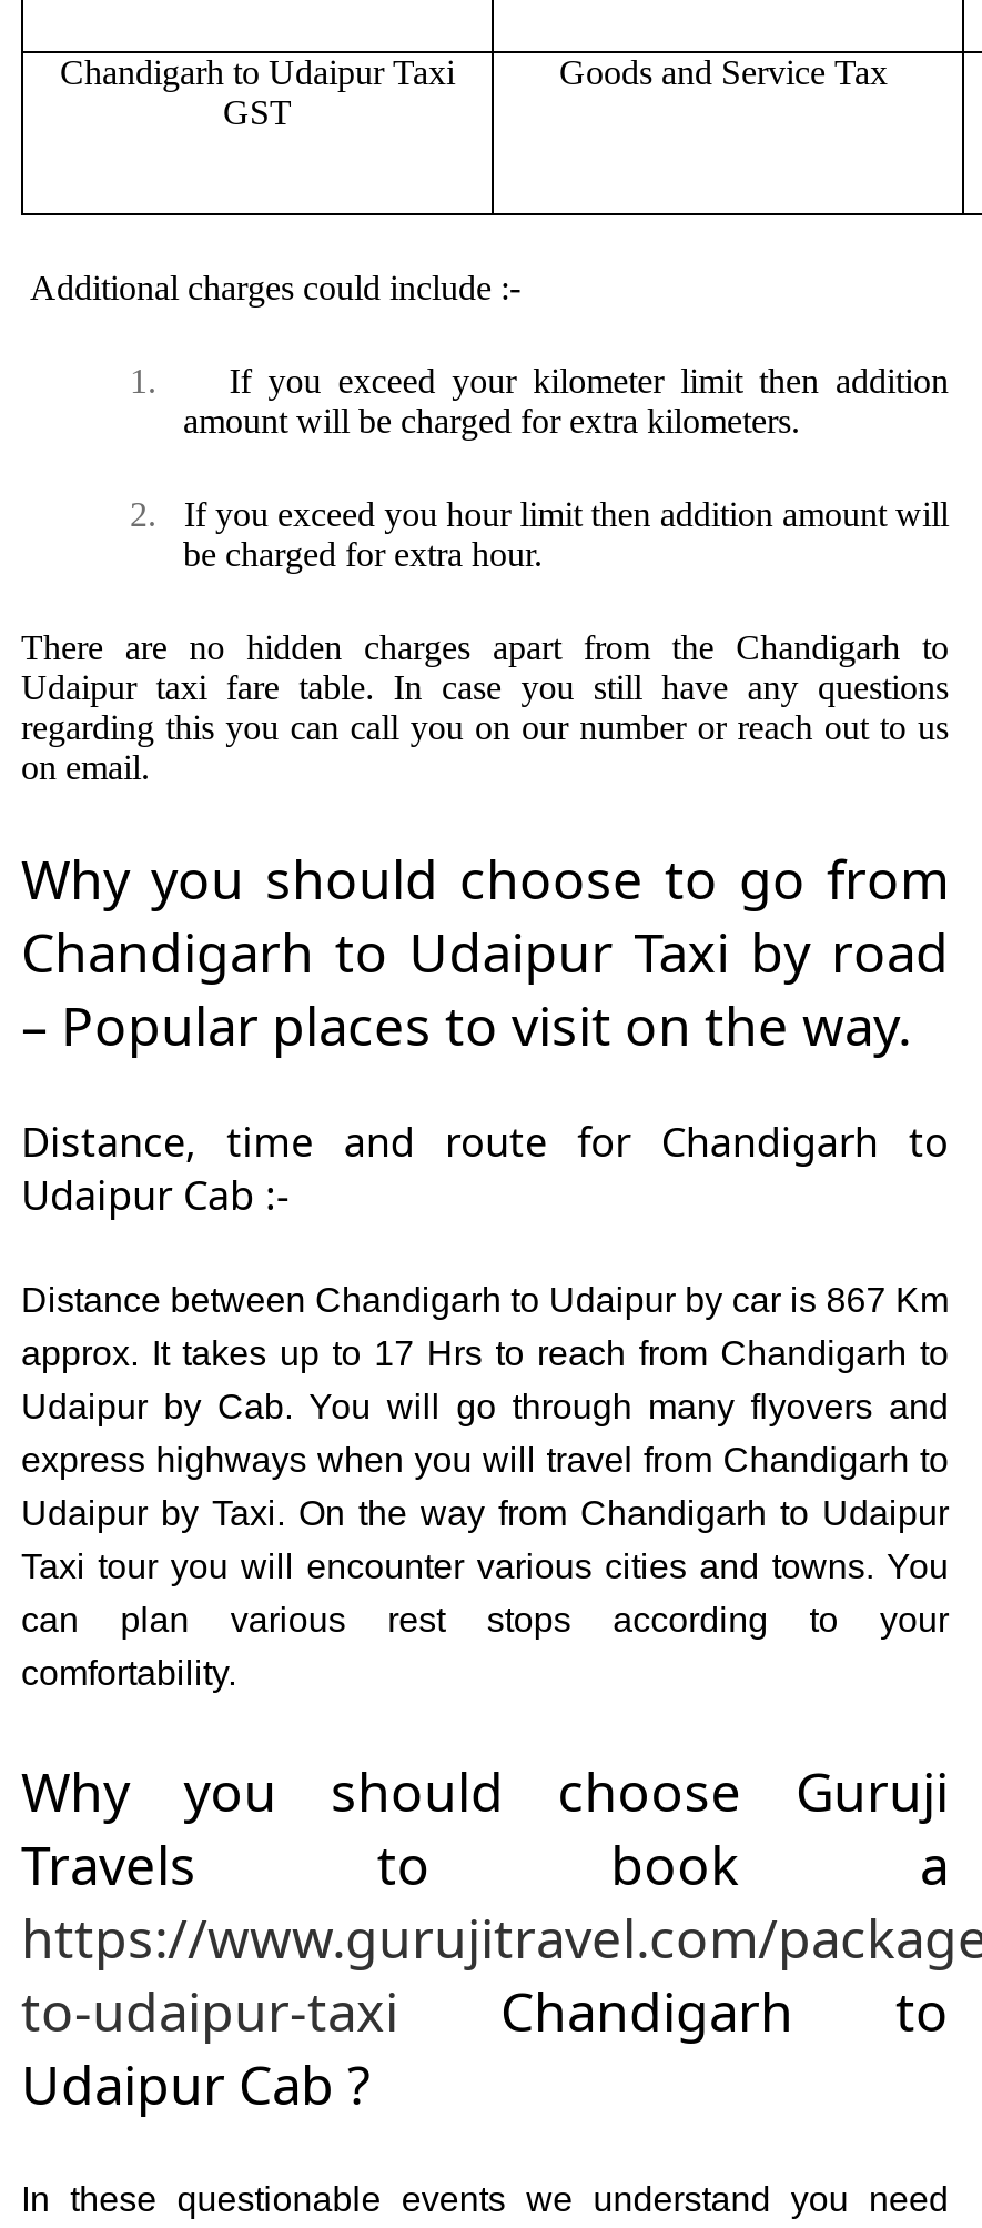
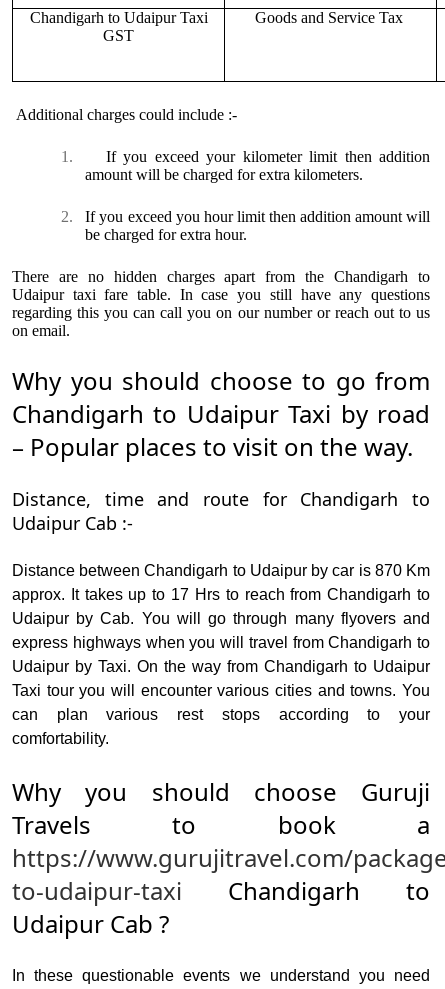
[21,1282,949,1319] Distance between Chandigarh to Udaipur by car is 867 Km -> [12,562,430,579] Distance between Chandigarh to Udaipur by car is 870 Km

